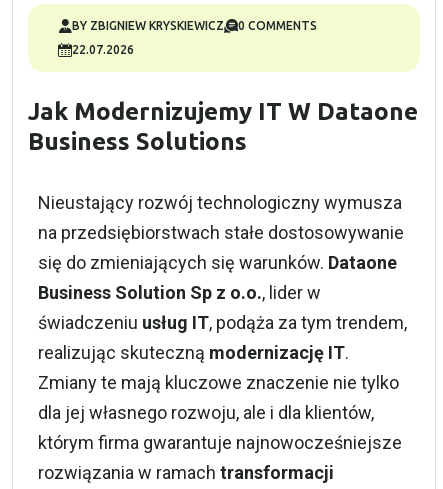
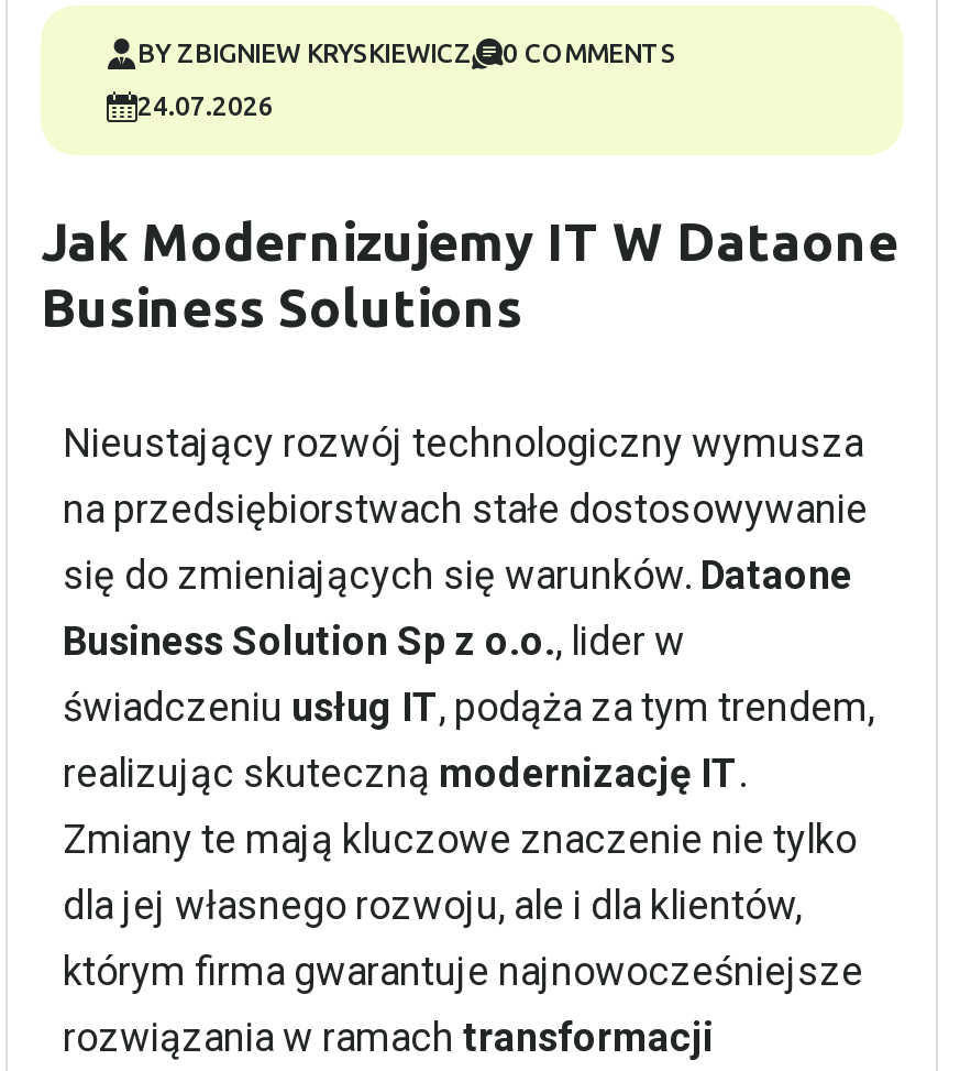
[72,43,134,56] 22.07.2026 -> [137,91,274,120] 24.07.2026

